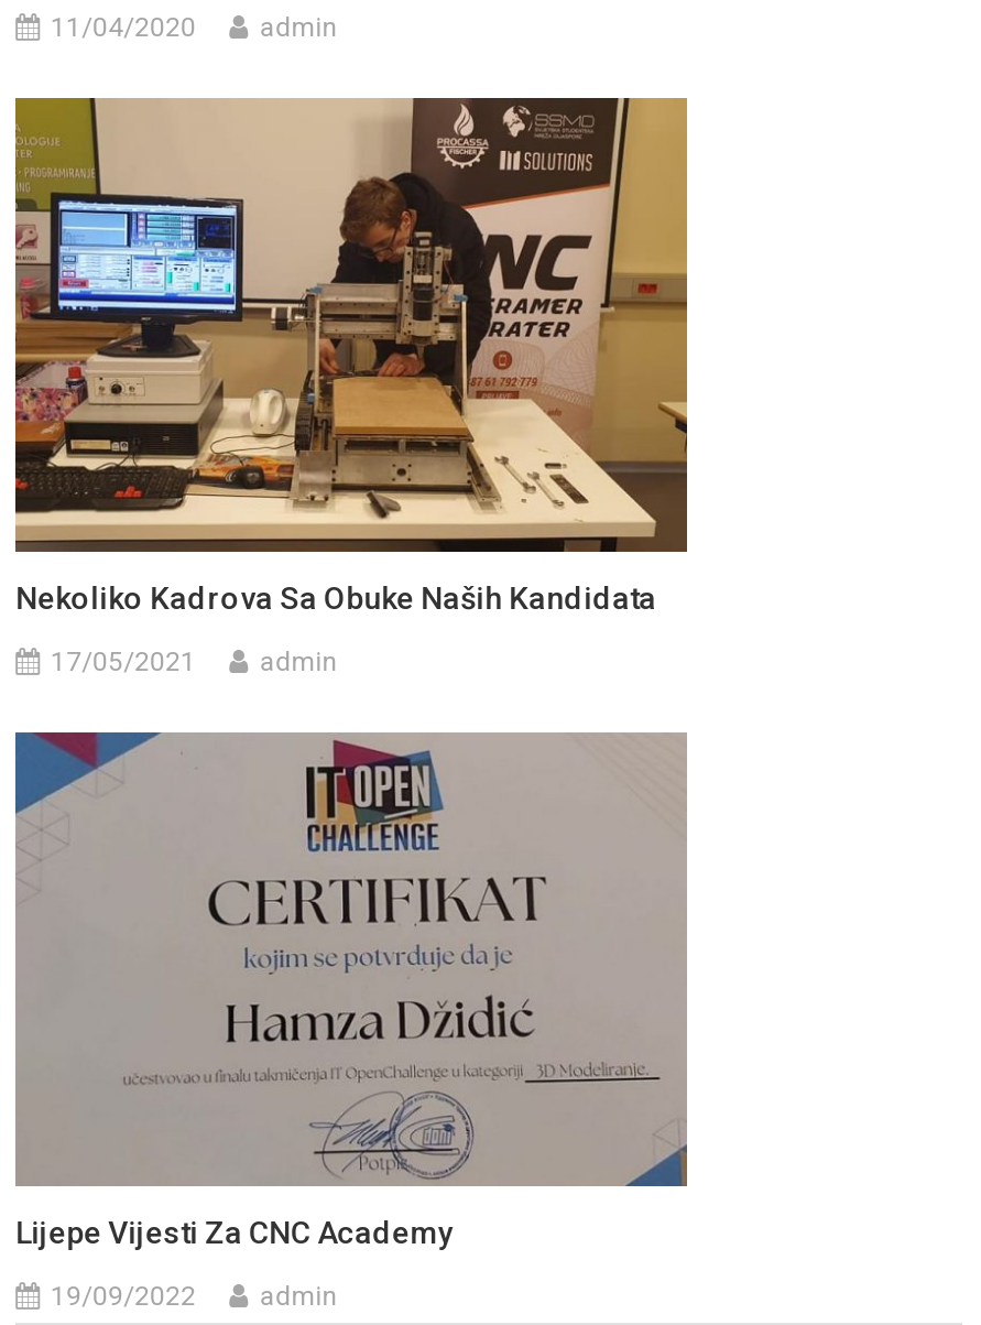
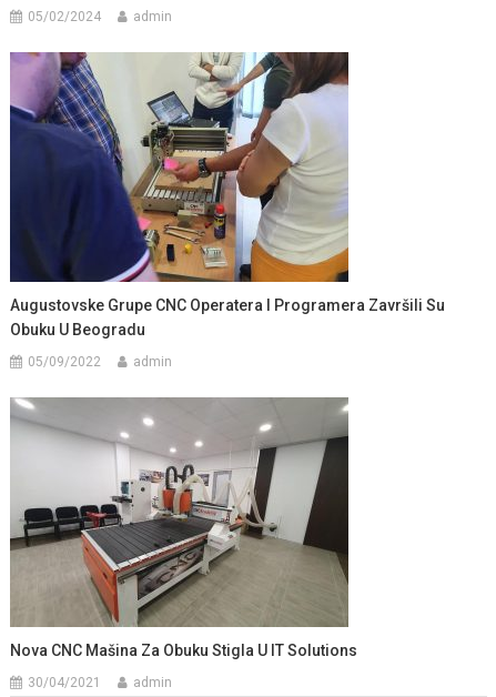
[51,12,196,43] 11/04/2020 -> [28,9,101,24] 05/02/2024
[13,96,689,615] [image] | Nekoliko Kadrova Sa Obuke Naših Kandidata -> [9,51,445,338] [image] | Augustovske Grupe CNC Operatera I Programera Završili Su | Obuku U Beogradu
[51,646,196,677] 17/05/2021 -> [28,354,101,369] 05/09/2022
[13,730,687,1249] [image] | Lijepe Vijesti Za CNC Academy -> [10,397,357,659] [image] | Nova CNC Mašina Za Obuku Stigla U IT Solutions
[51,1280,196,1311] 19/09/2022 -> [28,675,101,690] 30/04/2021

